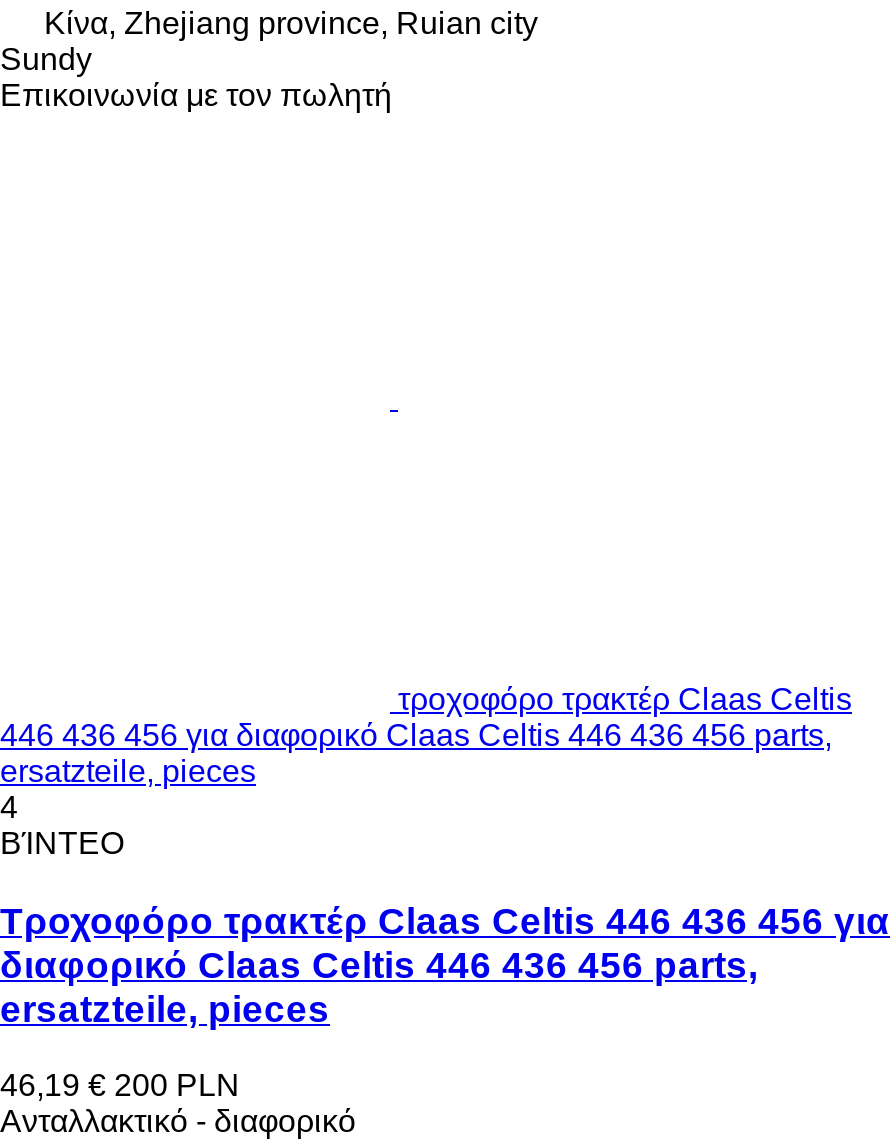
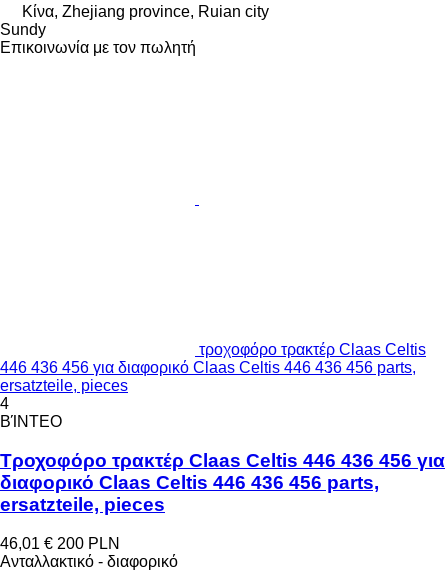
[0,1069,240,1103] 46,19 € 200 PLN -> [0,535,120,552] 46,01 € 200 PLN

